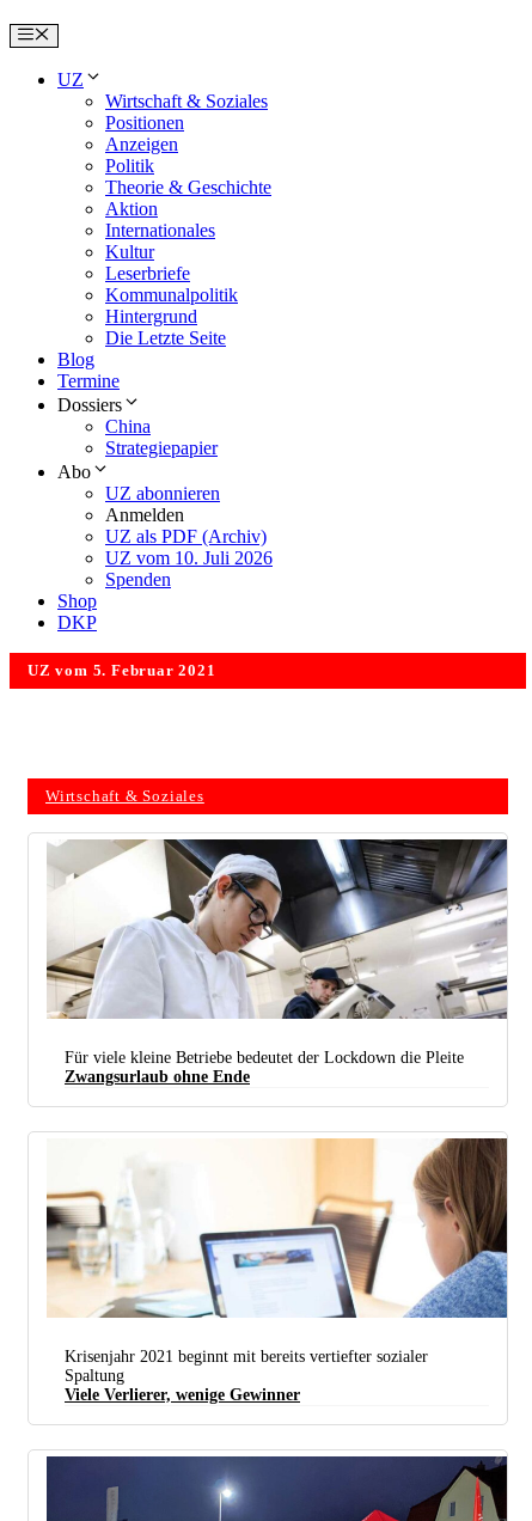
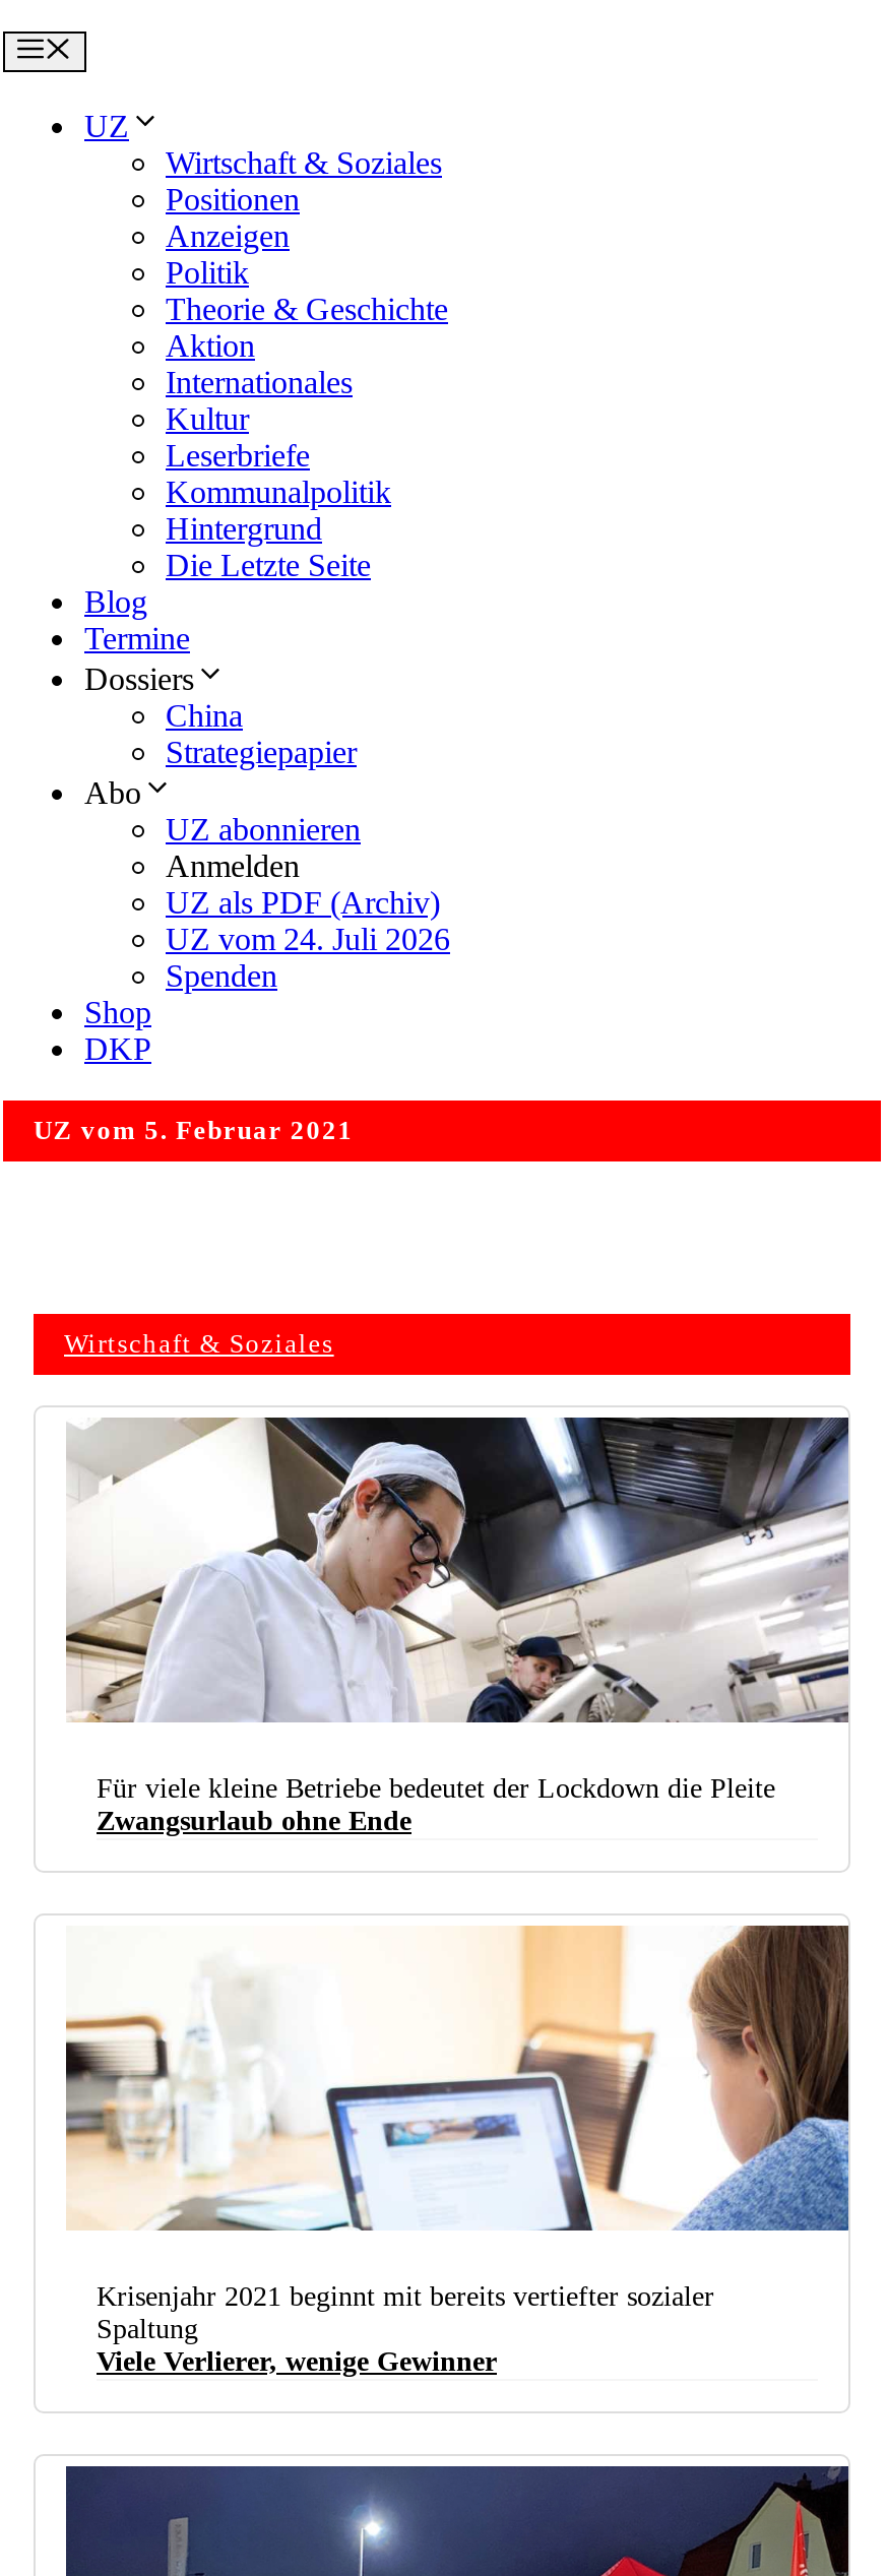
[105,548,273,568] UZ vom 10. Juli 2026 -> [166,922,450,957] UZ vom 24. Juli 2026

